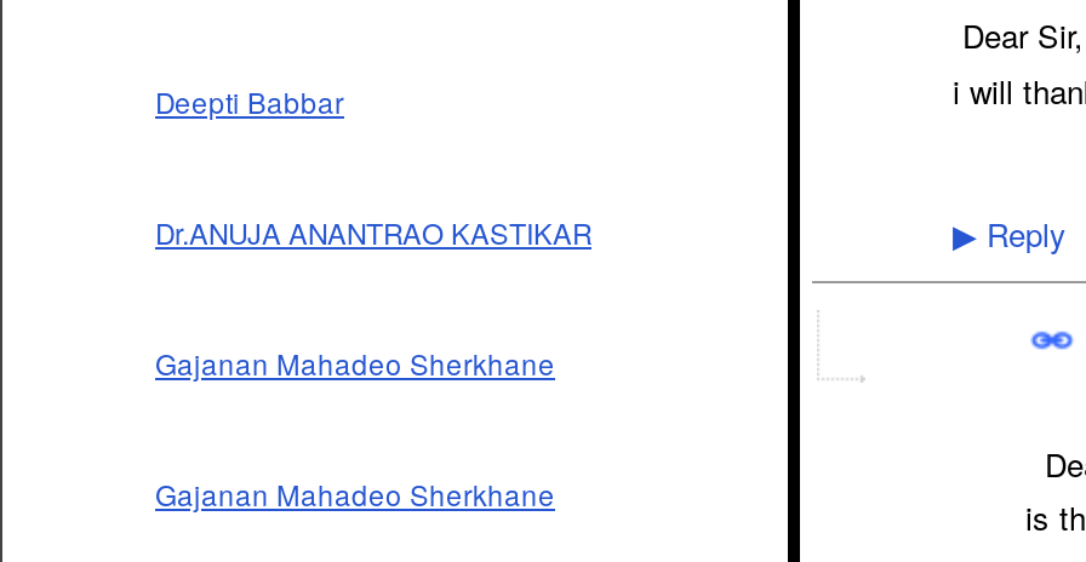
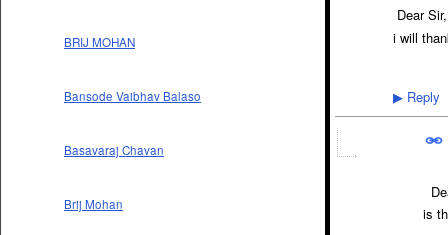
[155,83,344,121] Deepti Babbar -> [64,34,135,50] BRIJ MOHAN
[155,213,591,252] Dr.ANUJA ANANTRAO KASTIKAR -> [64,88,201,104] Bansode Vaibhav Balaso
[155,344,555,383] Gajanan Mahadeo Sherkhane -> [64,142,164,158] Basavaraj Chavan
[155,475,555,514] Gajanan Mahadeo Sherkhane -> [64,196,123,212] Brij Mohan

